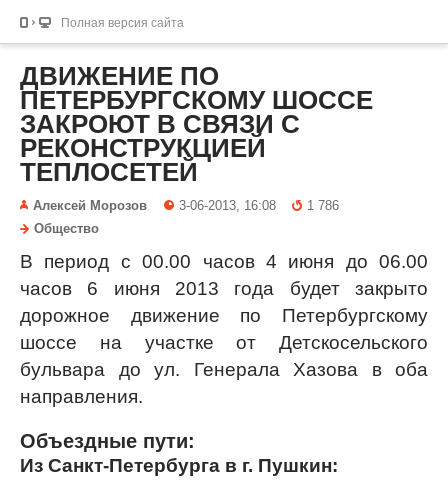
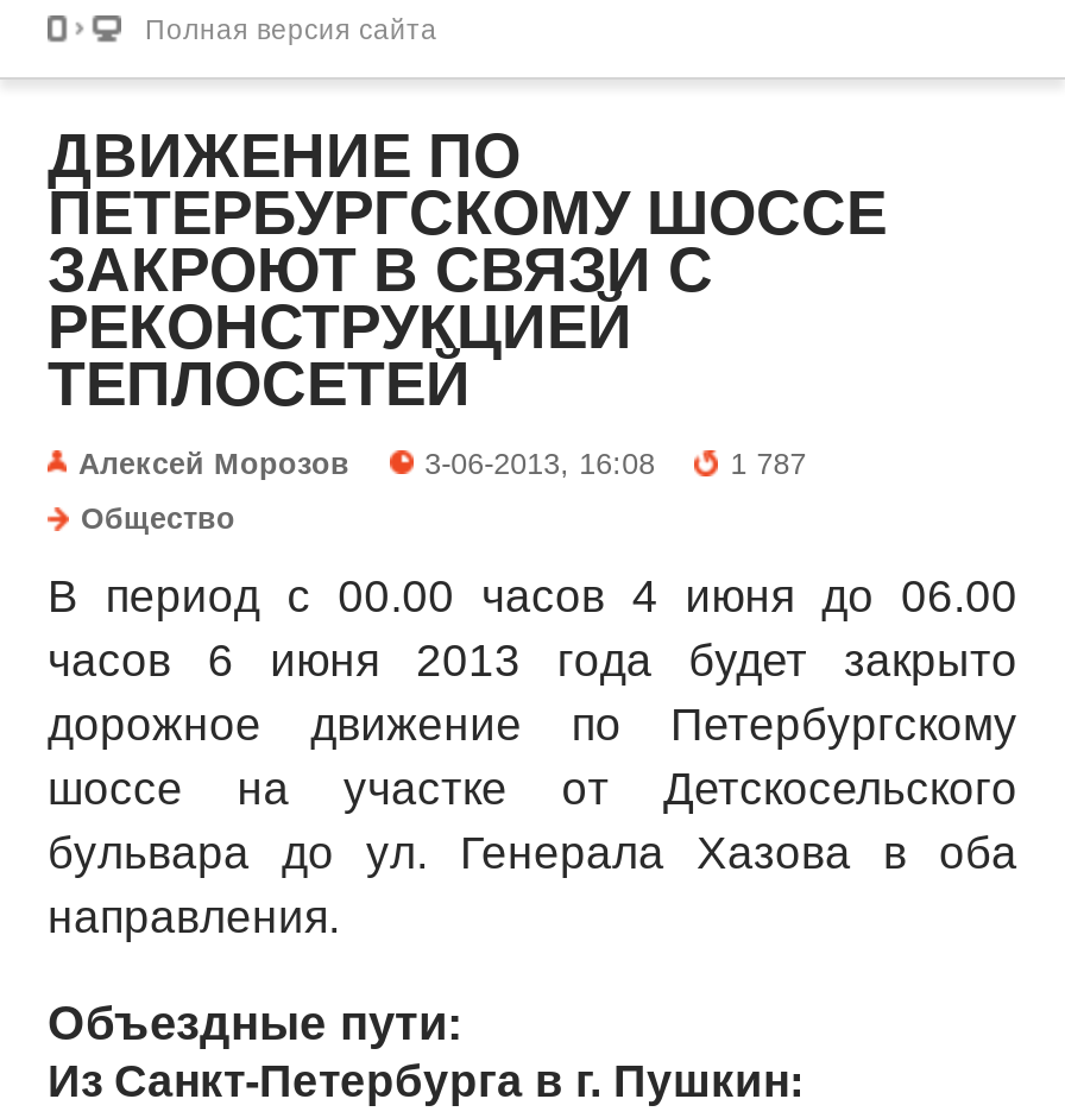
[307,199,339,213] 1 786 -> [730,448,806,481] 1 787

